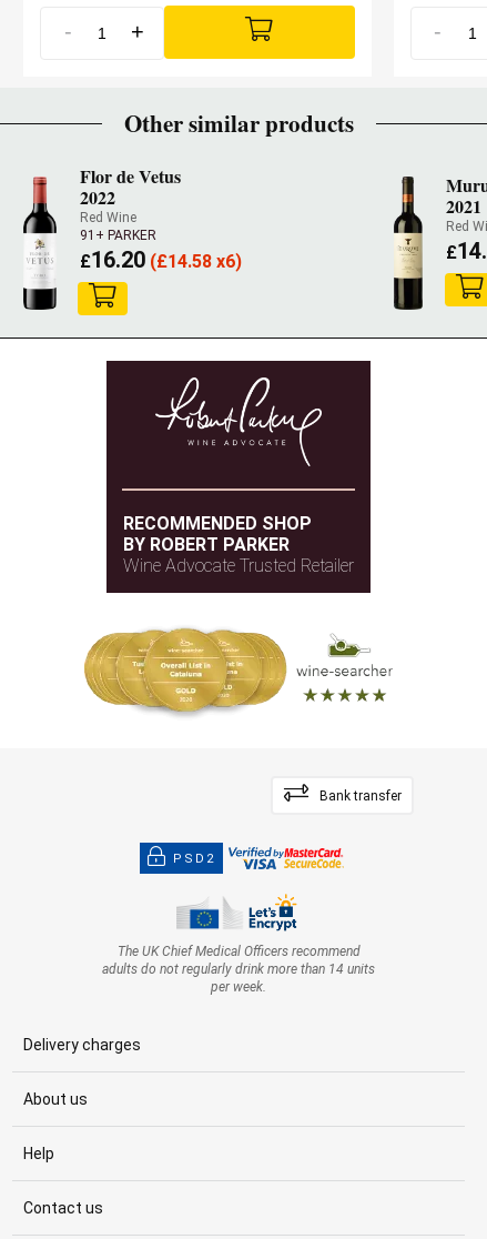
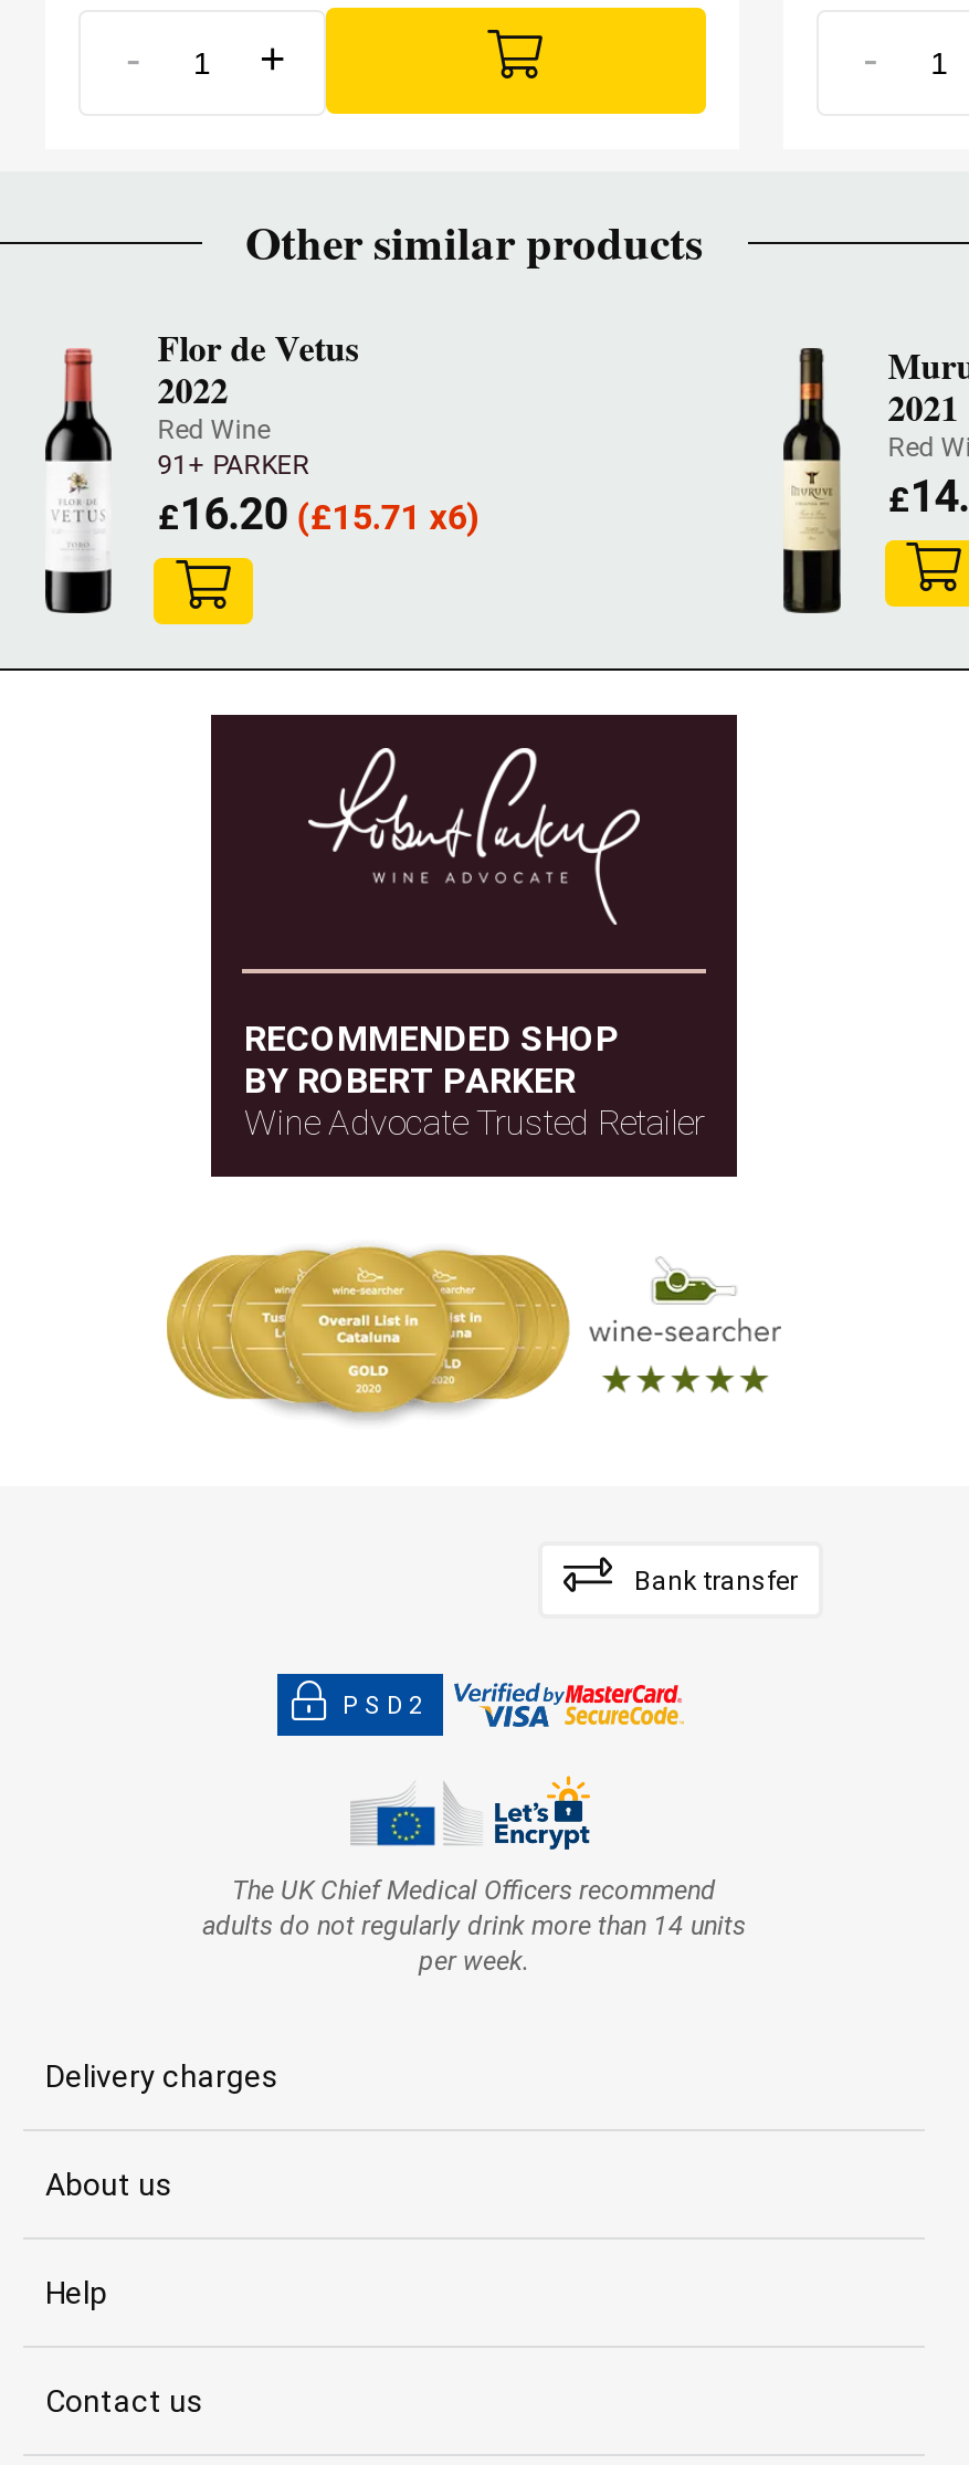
[80,246,242,273] £16.20 (£14.58 x6) -> [157,487,480,540] £16.20 (£15.71 x6)

